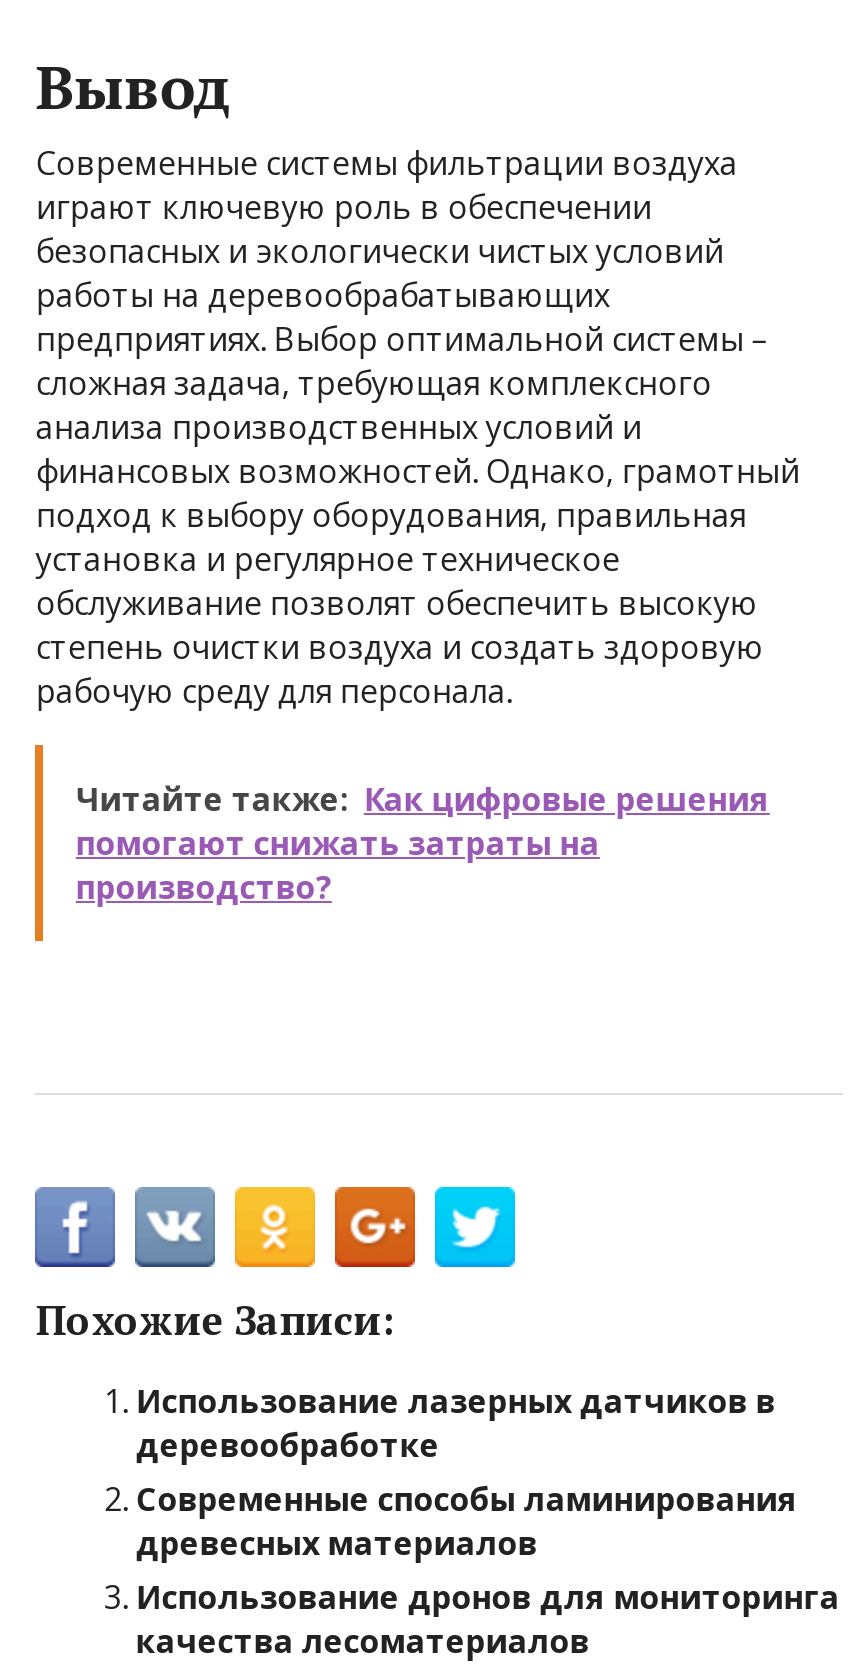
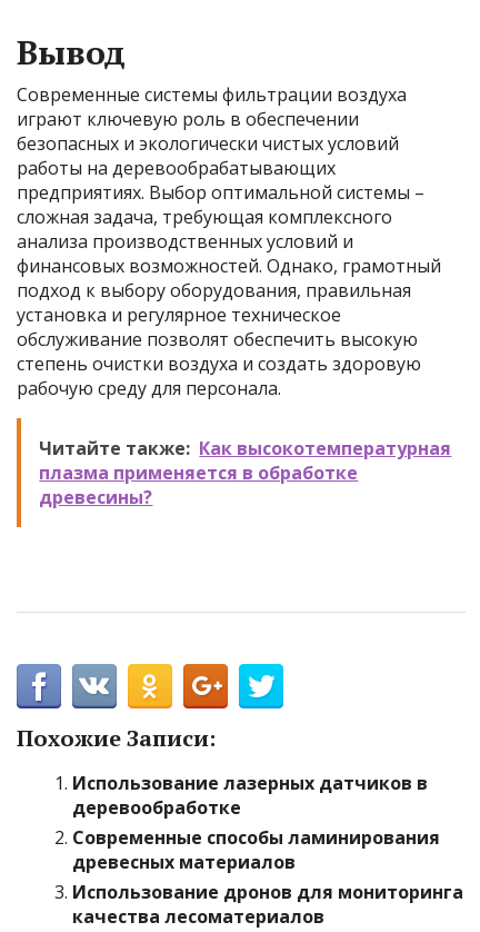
[76,778,770,910] Читайте также: Как цифровые решения | помогают снижать затраты на | производство? -> [39,436,452,509] Читайте также: Как высокотемпературная | плазма применяется в обработке | древесины?

